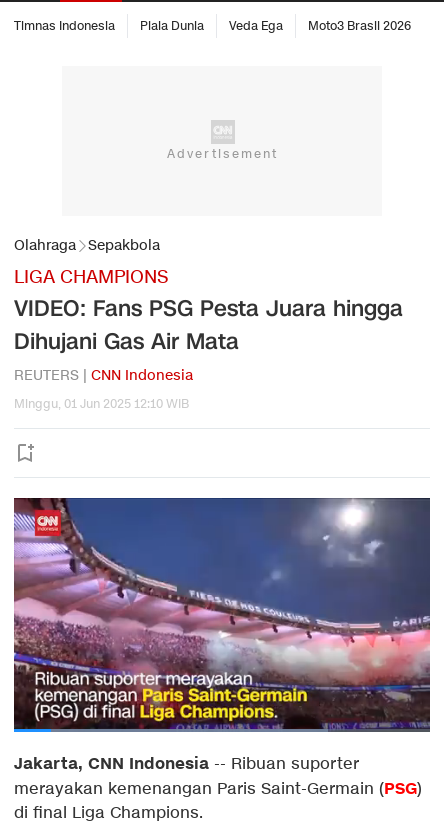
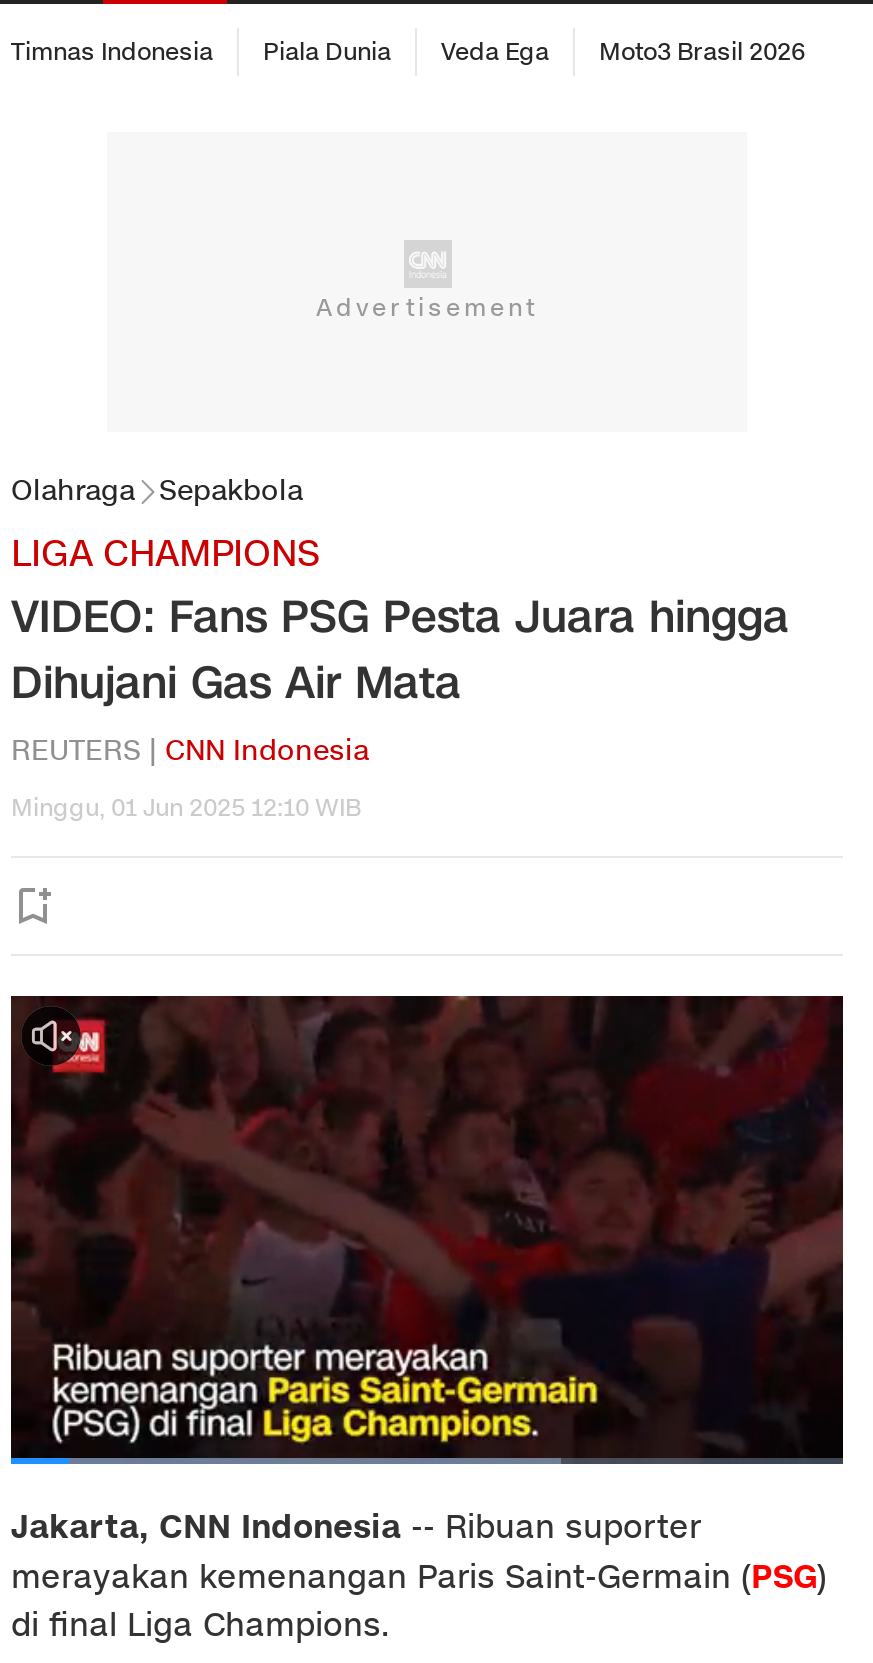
[13,497,431,733] [image] -> [9,994,845,1466] [image]

